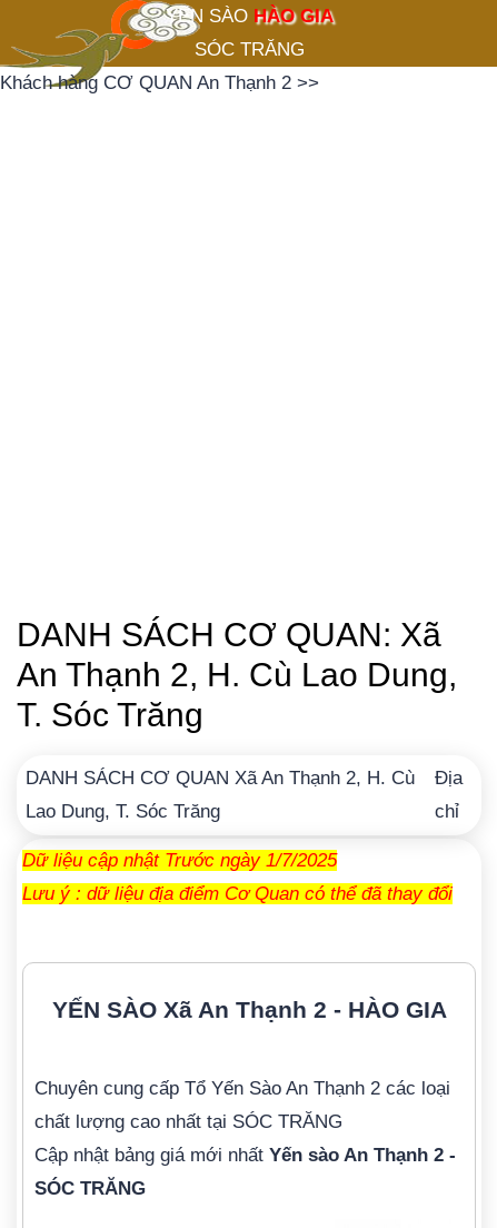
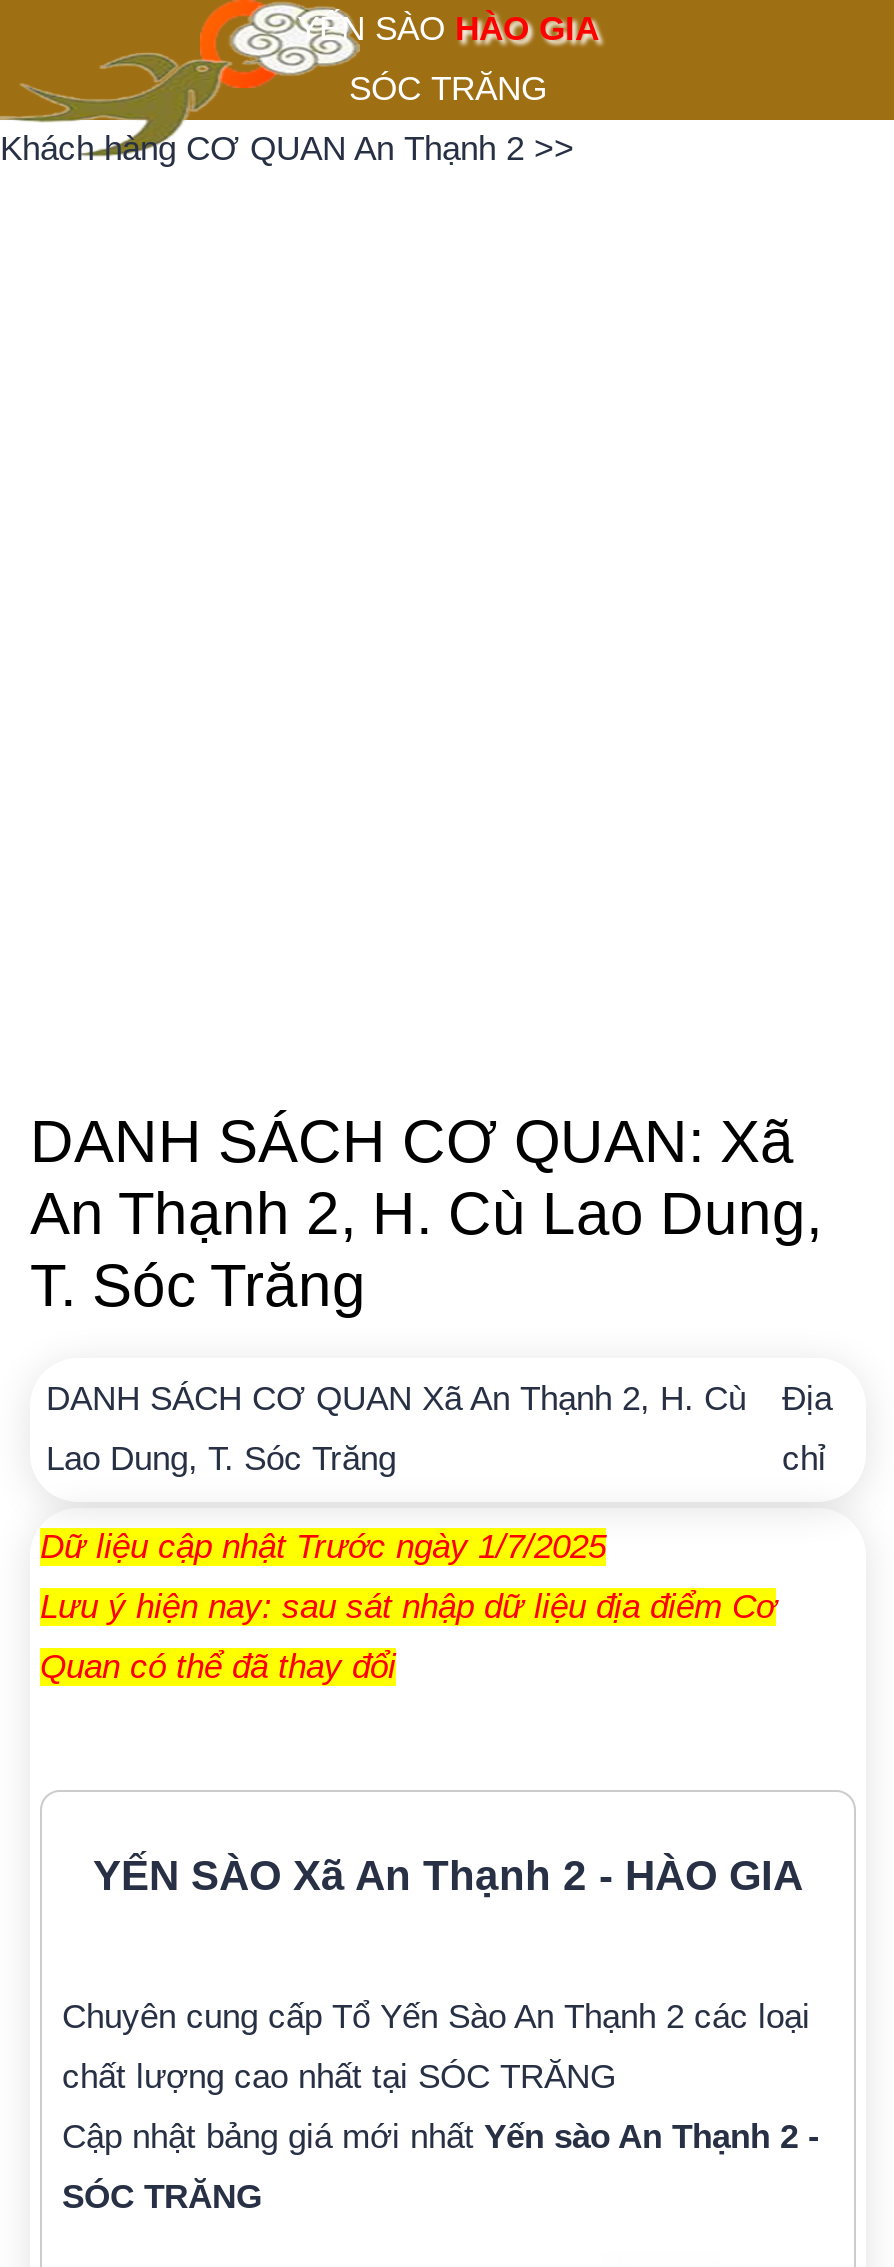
[22,883,453,904] Lưu ý : dữ liệu địa điểm Cơ Quan có thể đã thay đổi -> [40,1588,776,1686] Lưu ý hiện nay: sau sát nhập dữ liệu địa điểm Cơ | Quan có thể đã thay đổi

